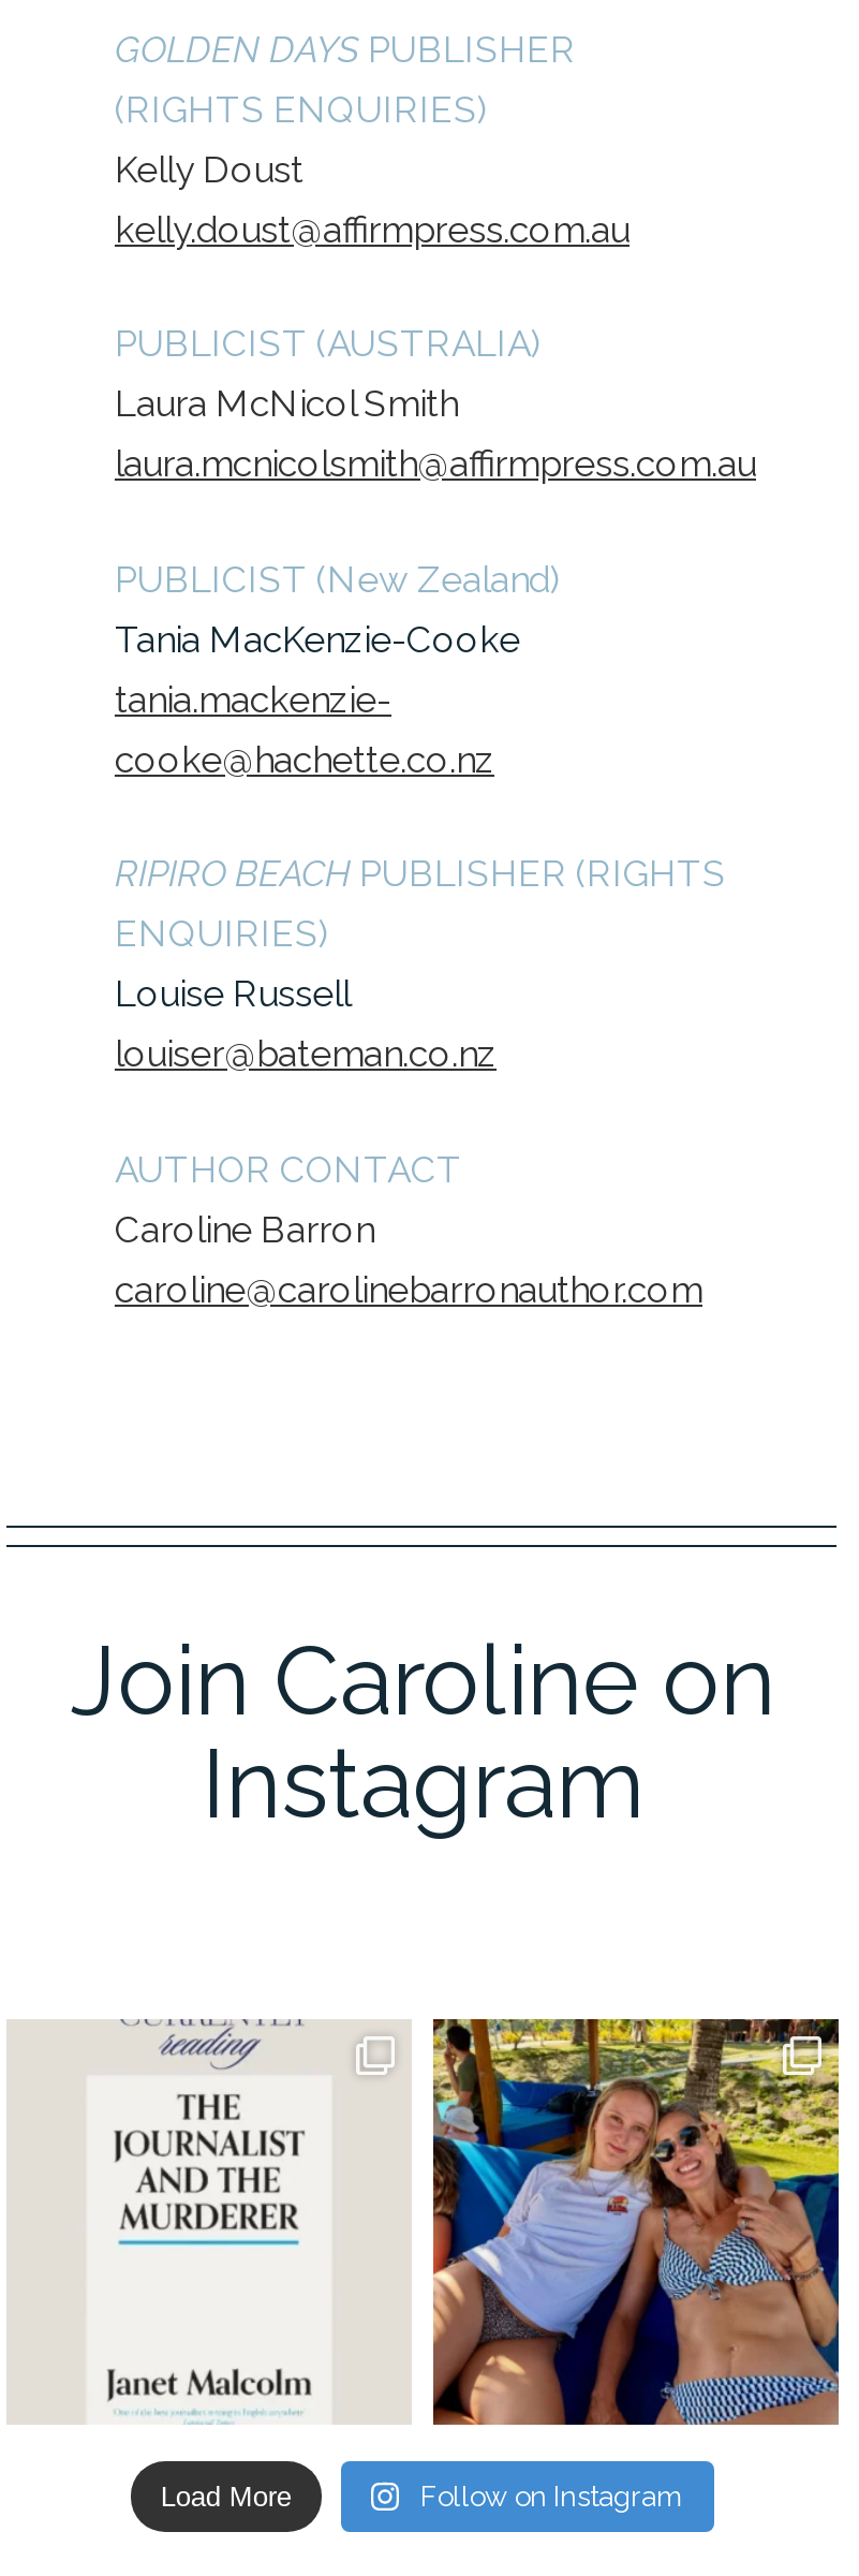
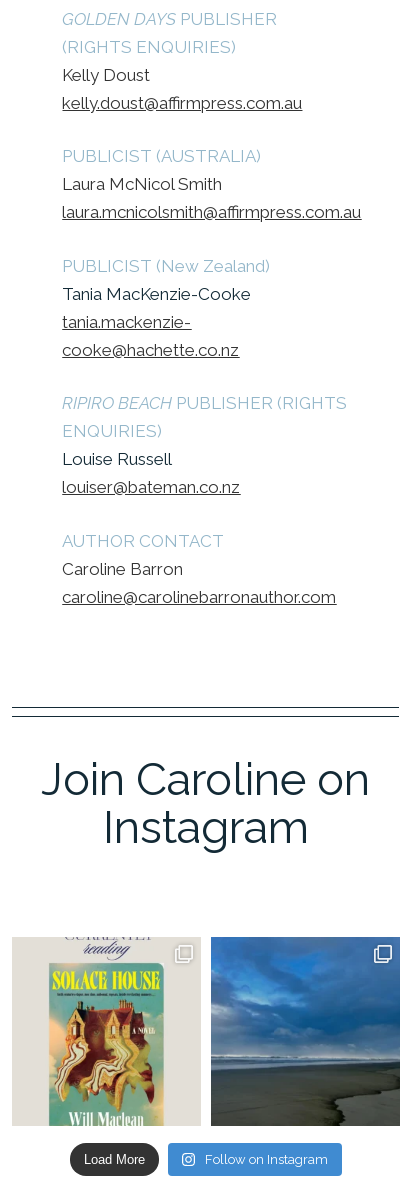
[431,2017,841,2427] [image] -> [210,936,401,1127] [image]
[86,2075,332,2425] [image] -> [48,962,165,1127] [image]

